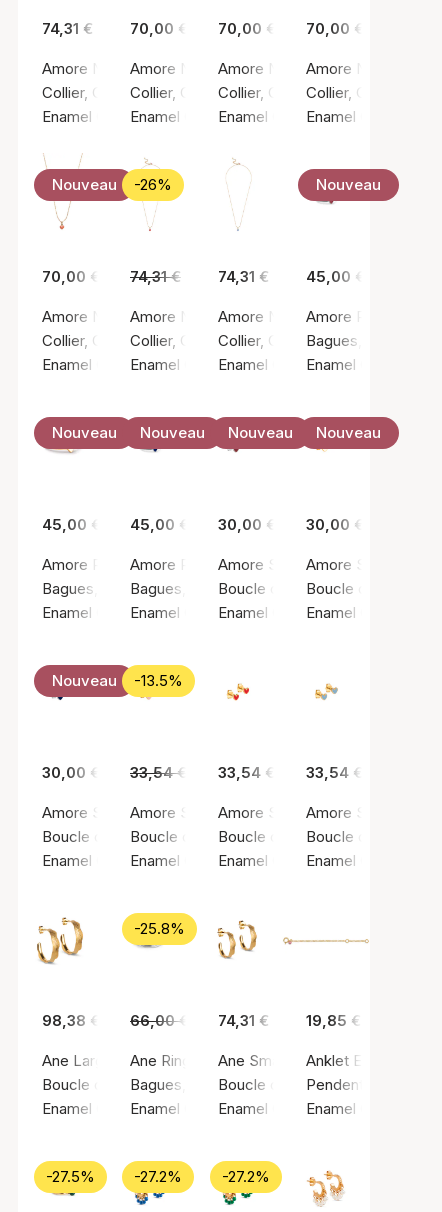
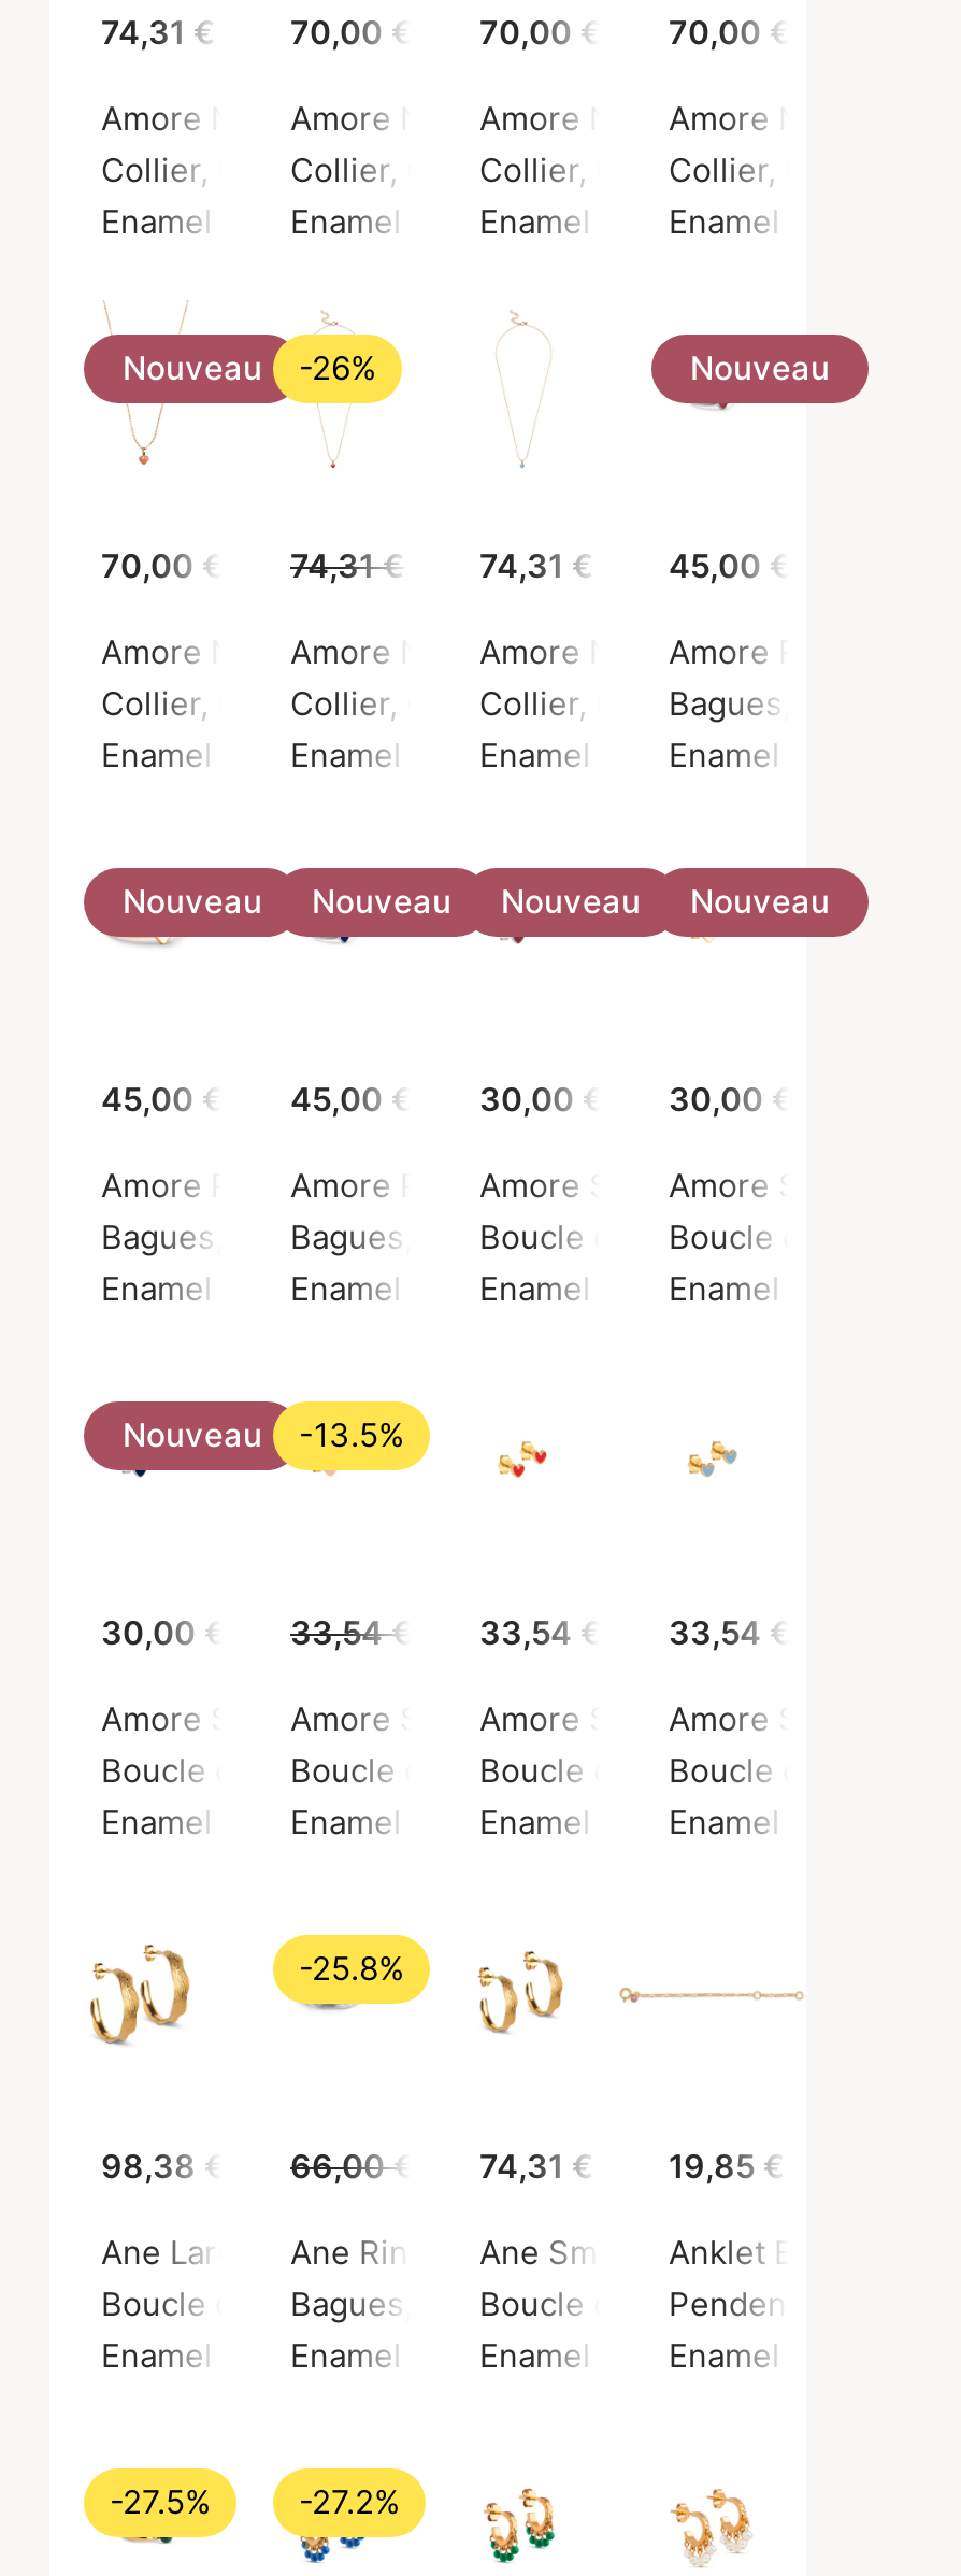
[222,1167,270,1186] -27.2% -> none

